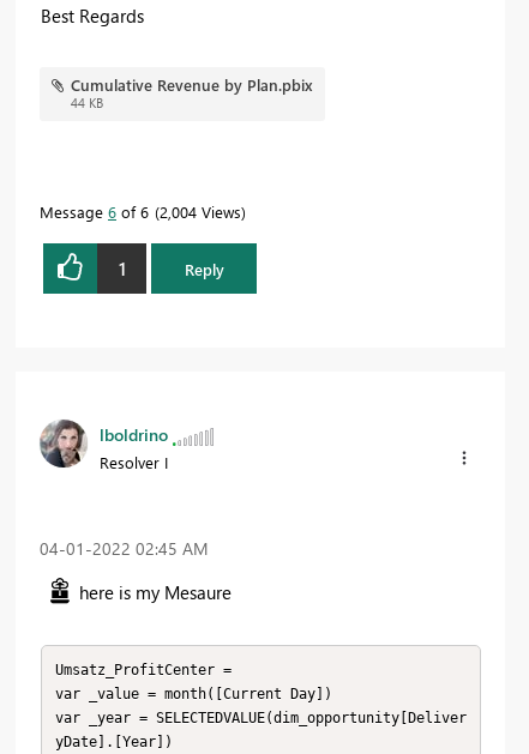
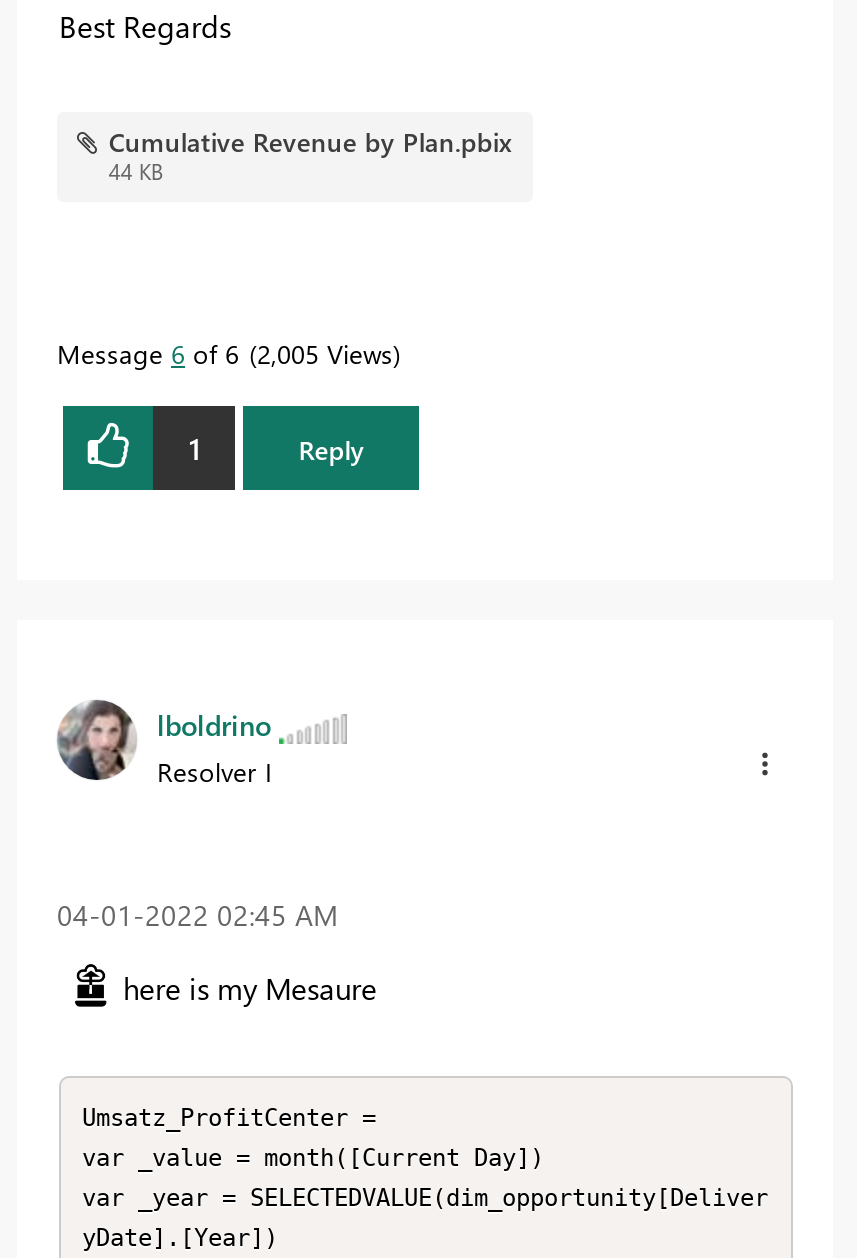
[40,202,241,222] Message 6 of 6 2,004 Views -> [57,336,393,370] Message 6 of 6 2,005 Views

